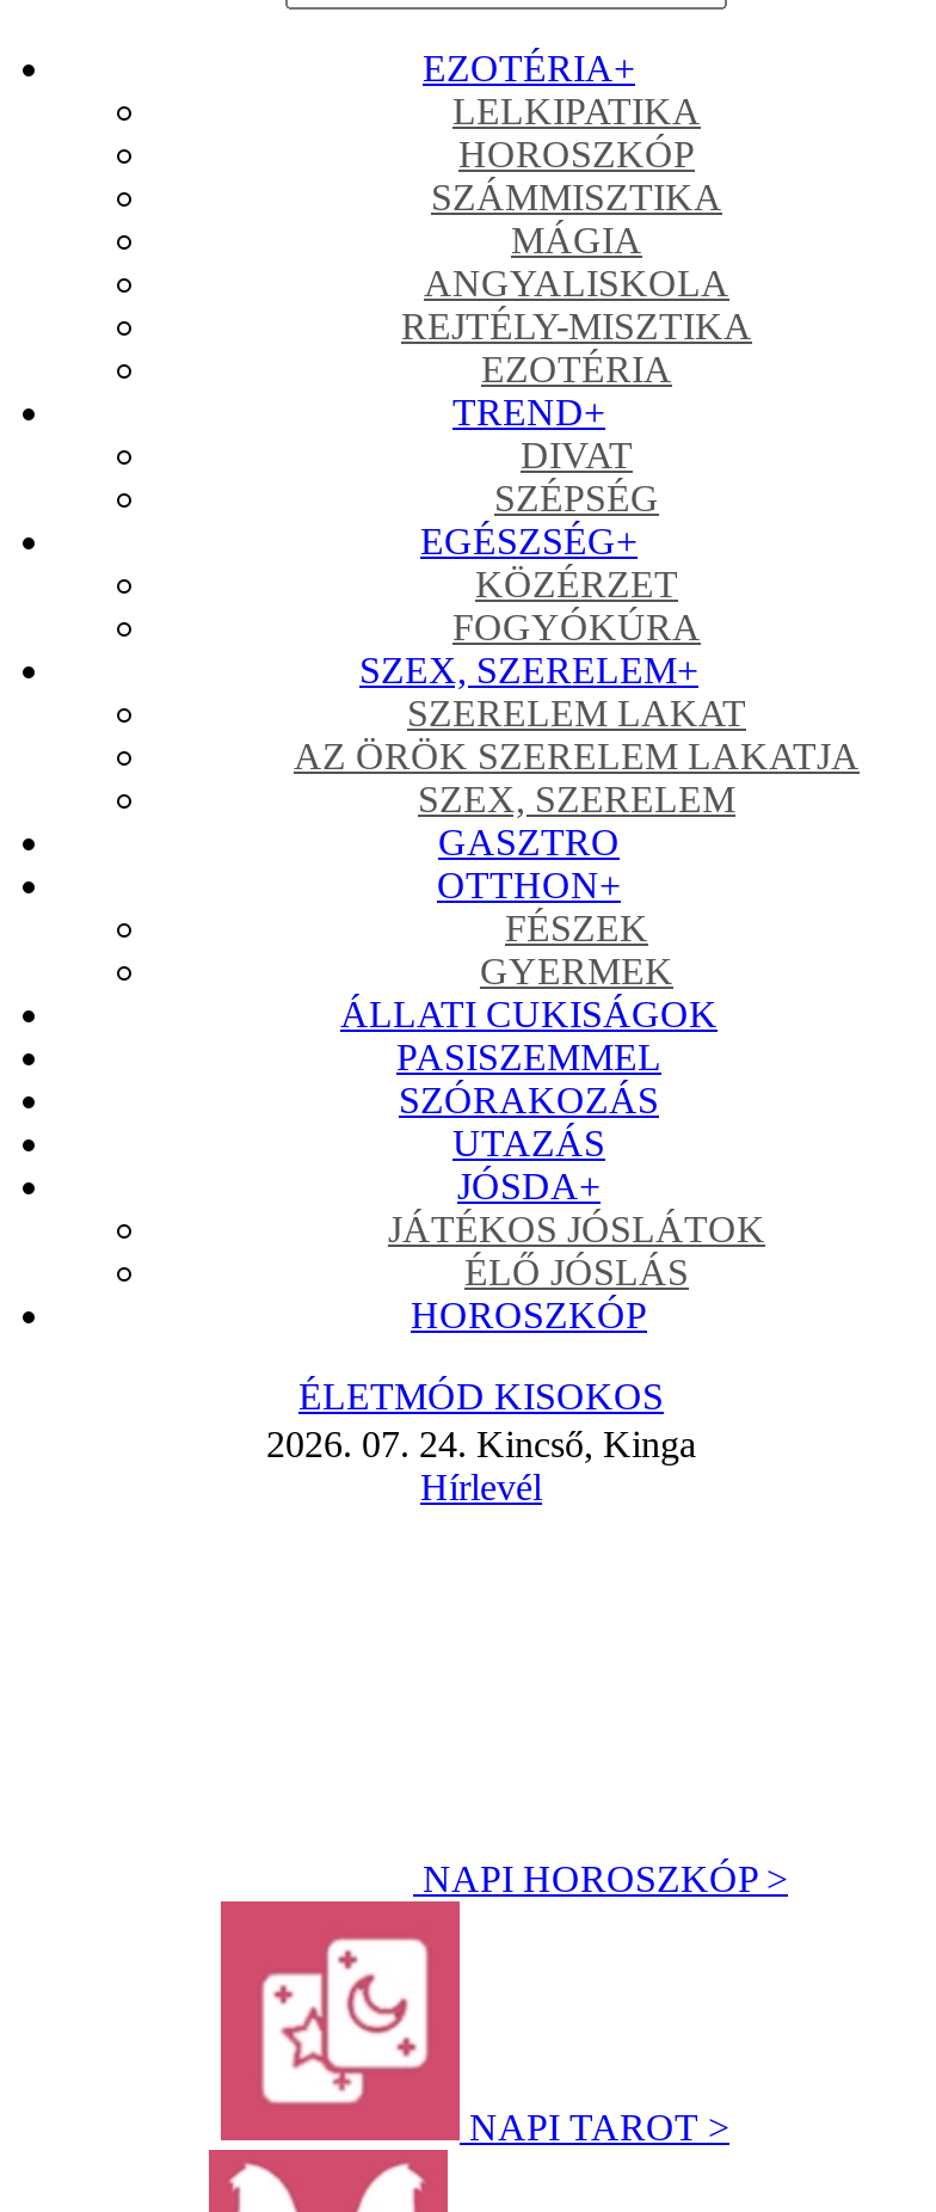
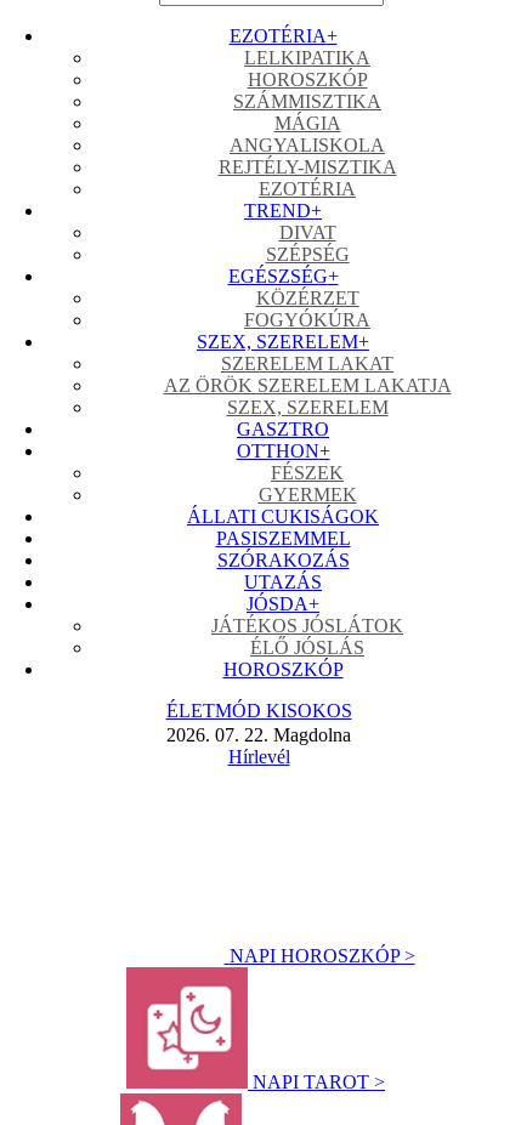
[266,1424,696,1464] 2026. 07. 24. Kincső, Kinga -> [166,725,351,745] 2026. 07. 22. Magdolna

